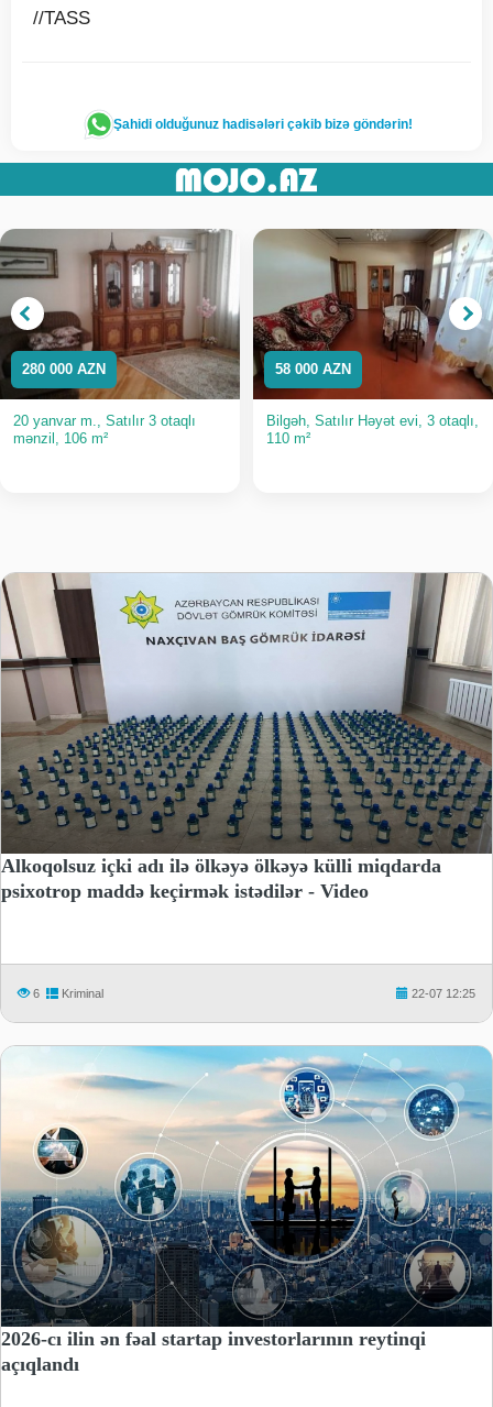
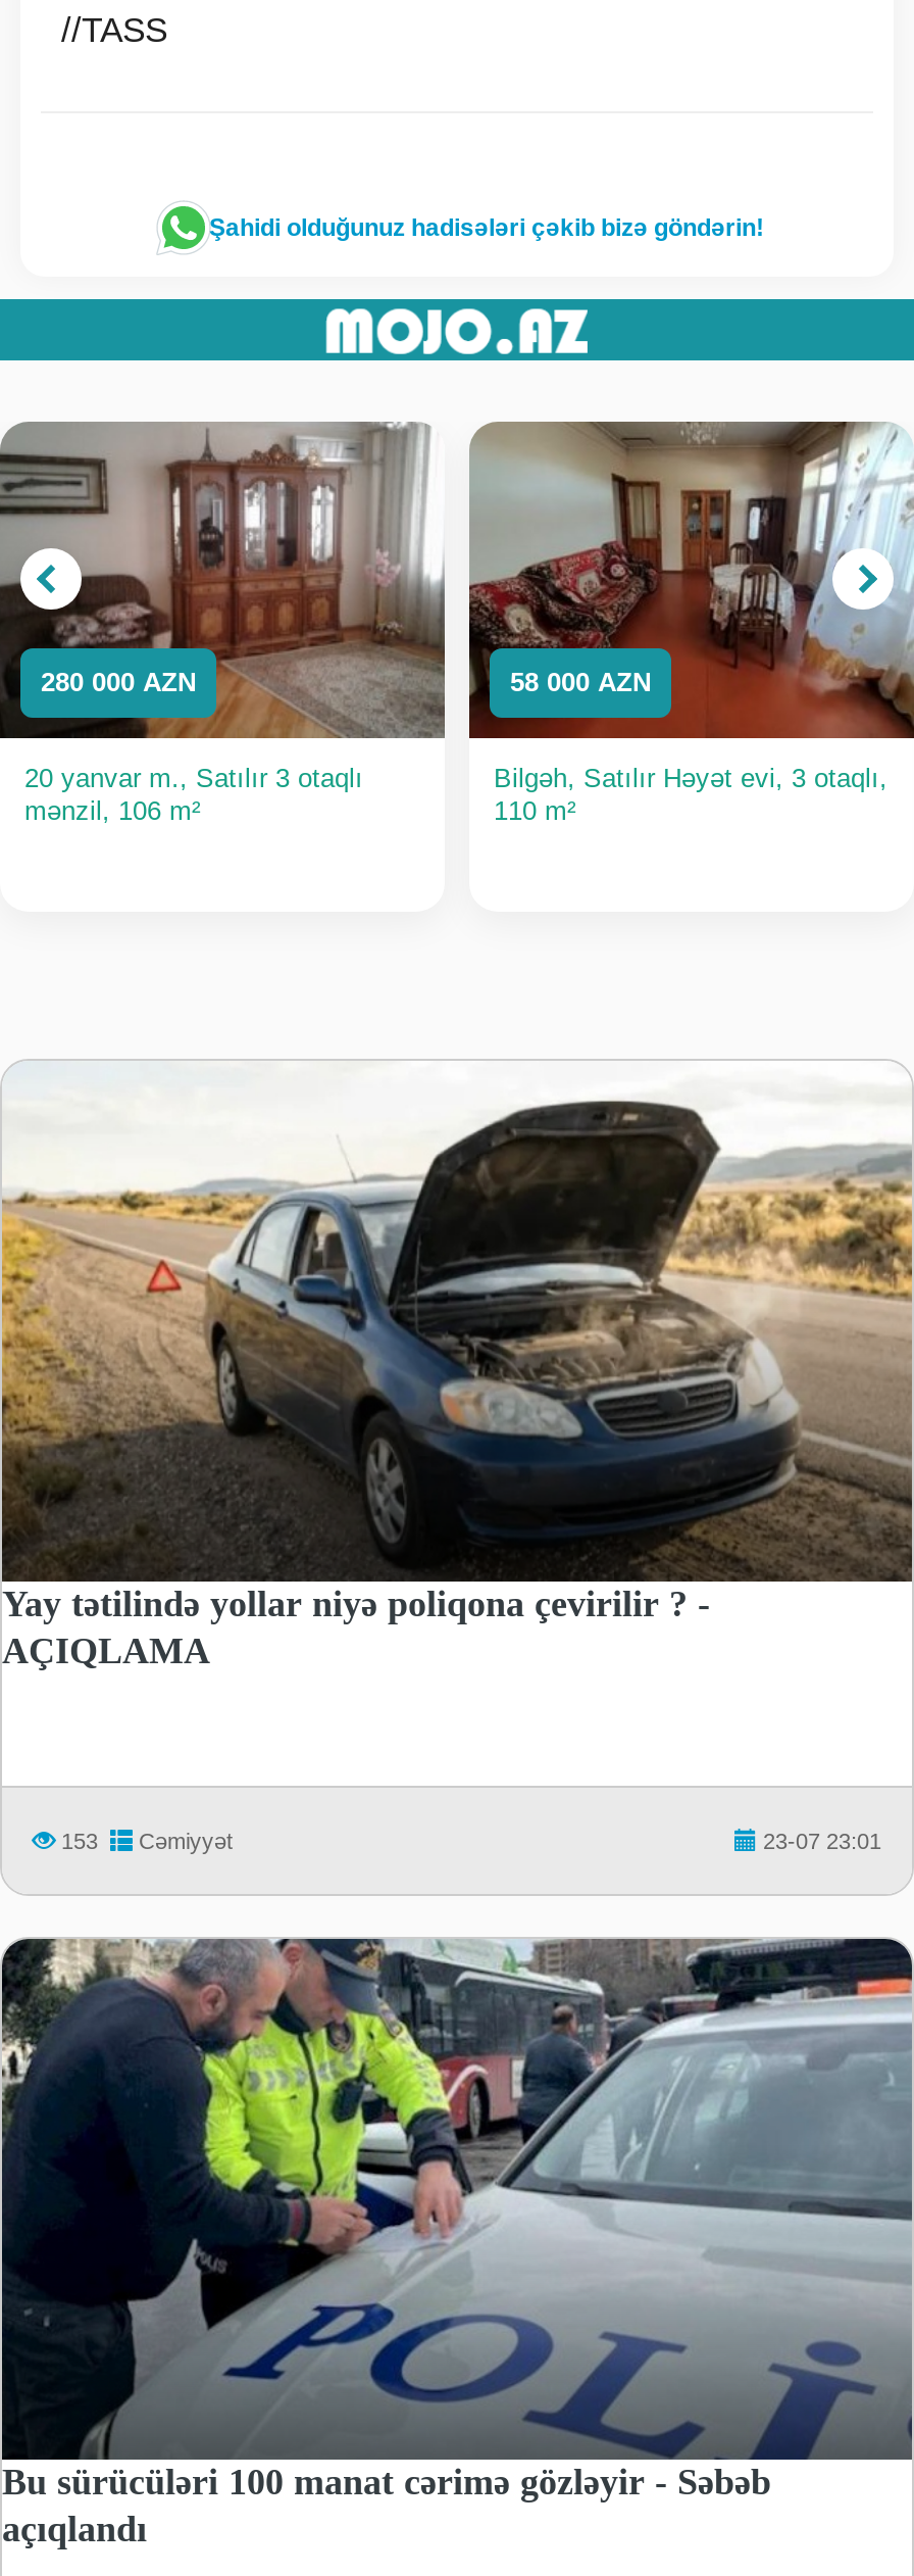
[1,572,490,902] [image] | Alkoqolsuz içki adı ilə ölkəyə ölkəyə külli miqdarda | psixotrop maddə keçirmək istədilər - Video -> [2,1061,908,1671] [image] | Yay tətilində yollar niyə poliqona çevirilir ? - | AÇIQLAMA
[30,987,475,1000] 6 | Kriminal | 22-07 12:25 -> [55,1828,881,1853] 153 | Cəmiyyət | 23-07 23:01
[1,1045,490,1350] [image] | 2026-cı ilin ən fəal startap investorlarının reytinqi -> [2,1937,908,2502] [image] | Bu sürücüləri 100 manat cərimə gözləyir - Səbəb

